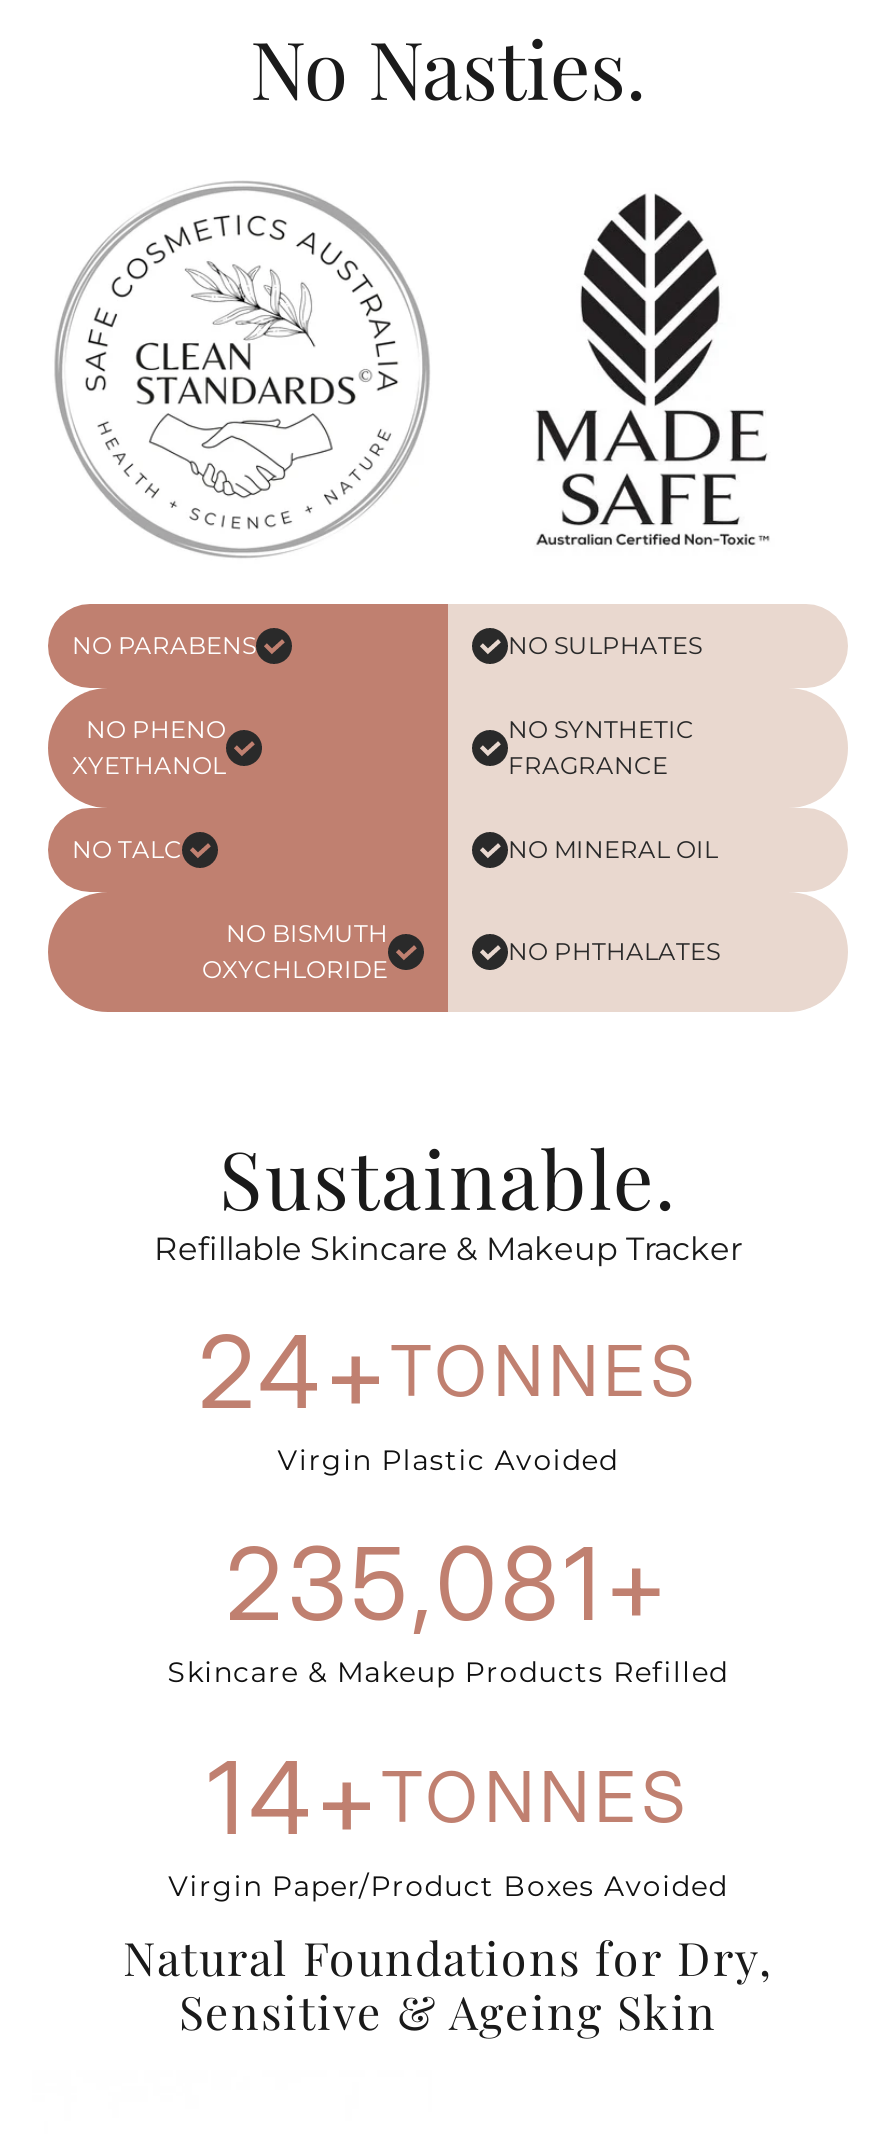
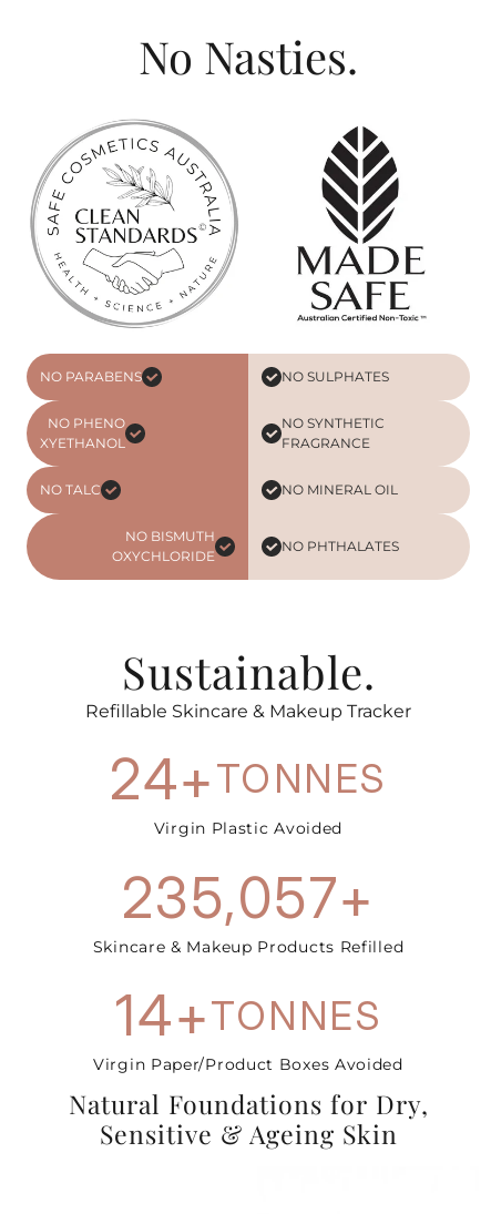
[226,1525,670,1645] 235,081+ -> [121,864,375,931] 235,057+

